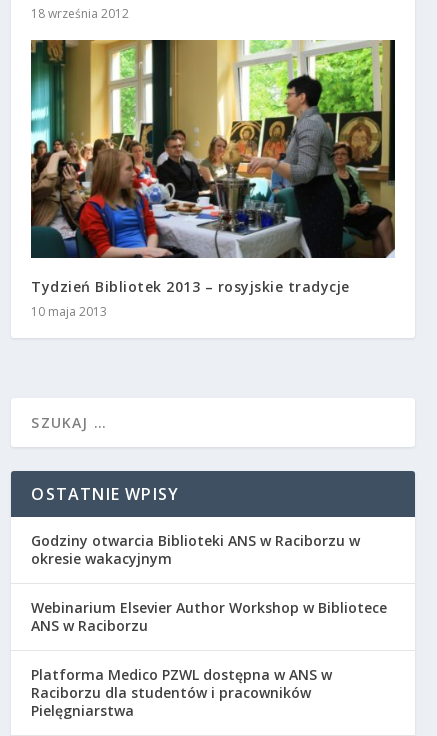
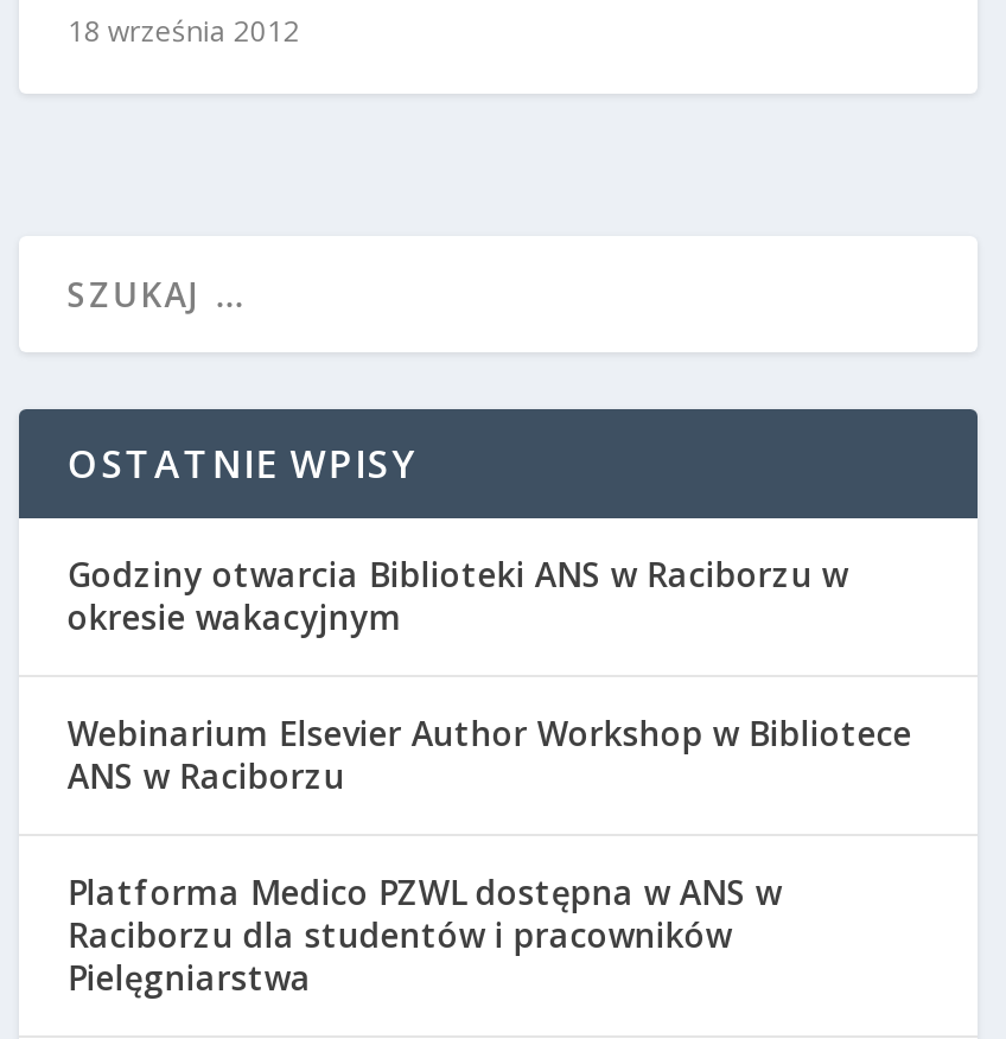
[30,39,396,320] [image] | Tydzień Bibliotek 2013 – rosyjskie tradycje | 10 maja 2013 -> none

